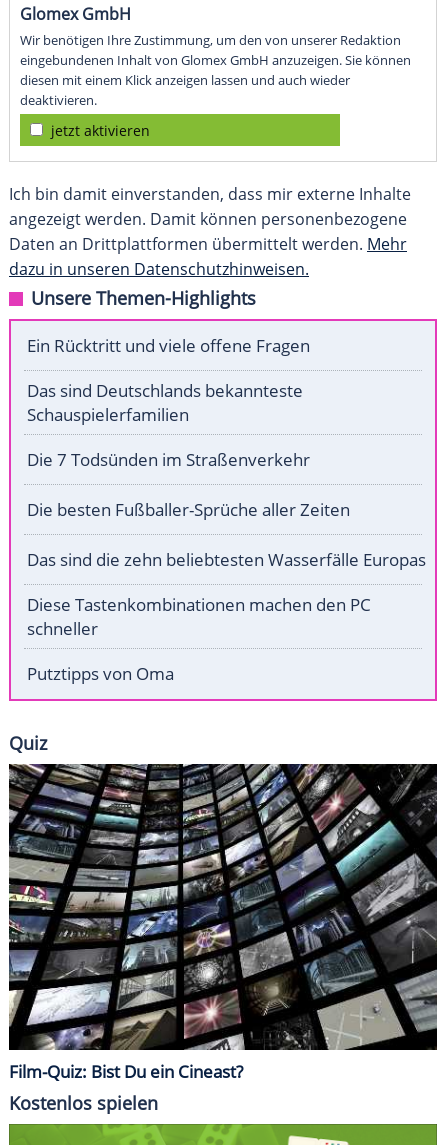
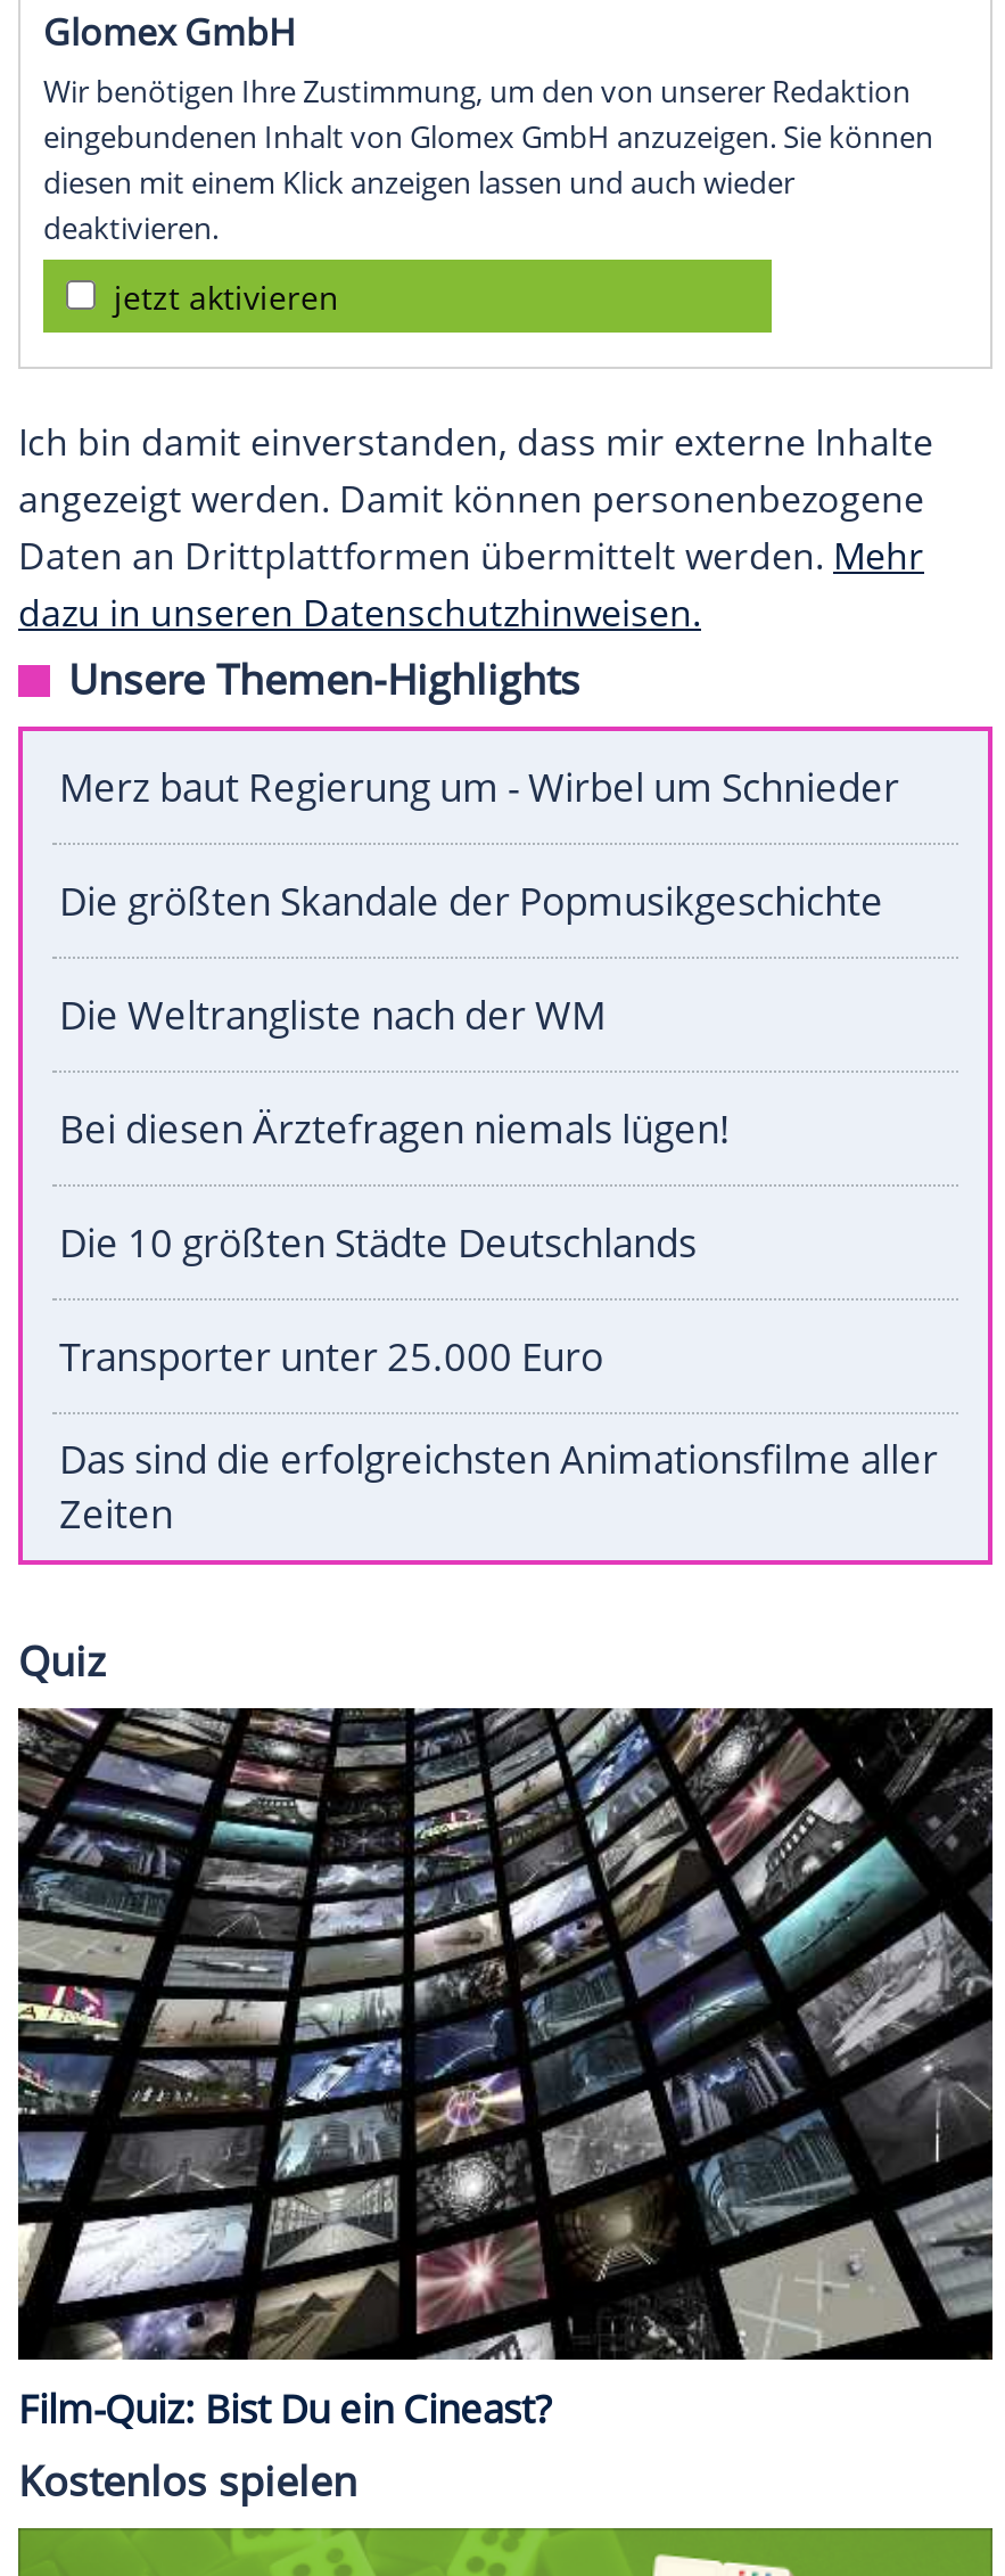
[27,334,310,357] Ein Rücktritt und viele offene Fragen -> [59,761,899,814] Merz baut Regierung um - Wirbel um Schnieder
[27,379,303,426] Das sind Deutschlands bekannteste | Schauspielerfamilien -> [59,875,883,928] Die größten Skandale der Popmusikgeschichte
[27,448,310,471] Die 7 Todsünden im Straßenverkehr -> [59,989,606,1042] Die Weltrangliste nach der WM
[27,498,350,521] Die besten Fußballer-Sprüche aller Zeiten -> [59,1103,731,1155] Bei diesen Ärztefragen niemals lügen!
[27,548,426,571] Das sind die zehn beliebtesten Wasserfälle Europas -> [59,1217,697,1269] Die 10 größten Städte Deutschlands
[27,593,371,640] Diese Tastenkombinationen machen den PC | schneller -> [59,1331,603,1383] Transporter unter 25.000 Euro
[27,662,174,685] Putztipps von Oma -> [59,1433,938,1540] Das sind die erfolgreichsten Animationsfilme aller | Zeiten

